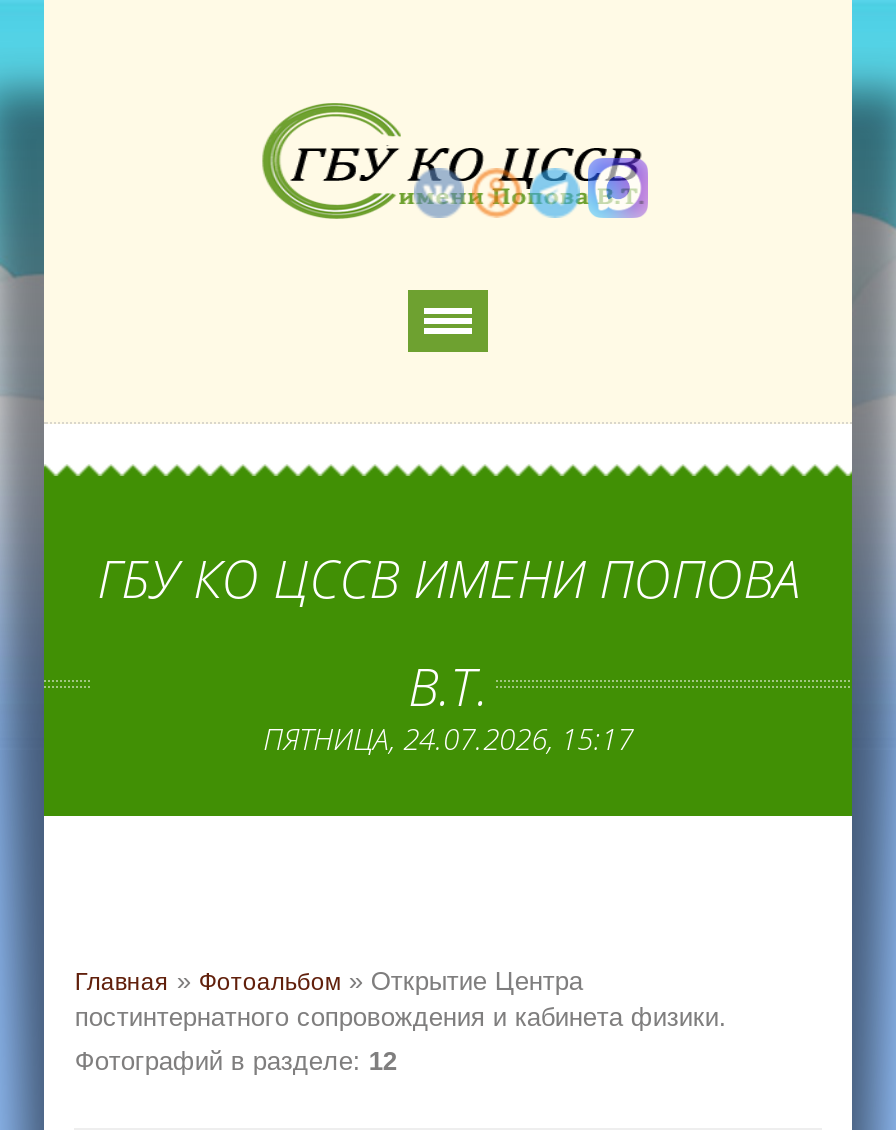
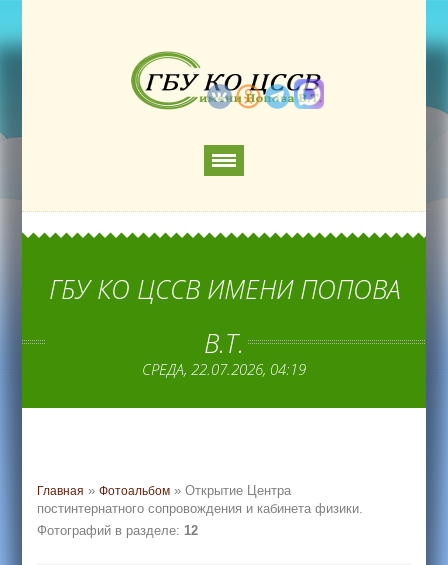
[263,718,633,758] ПЯТНИЦА, 24.07.2026, 15:17 -> [142,359,306,379] СРЕДА, 22.07.2026, 04:19

